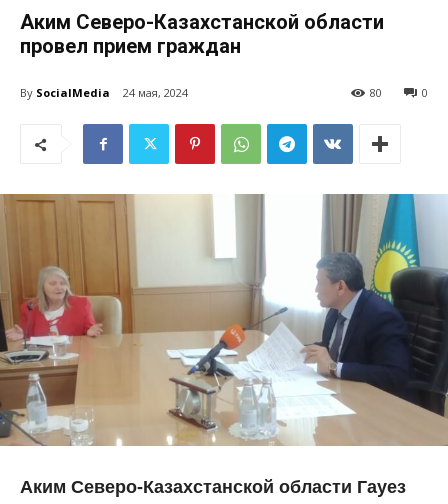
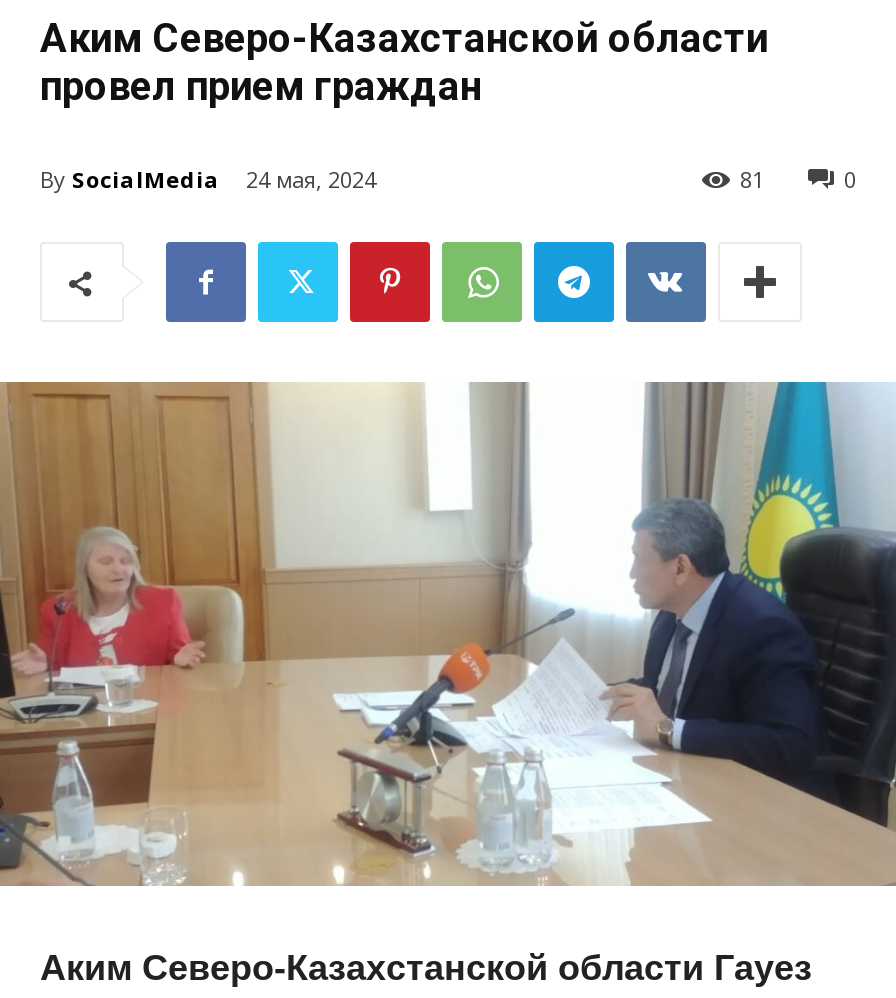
[370,85,382,100] 80 -> [740,164,764,194] 81

